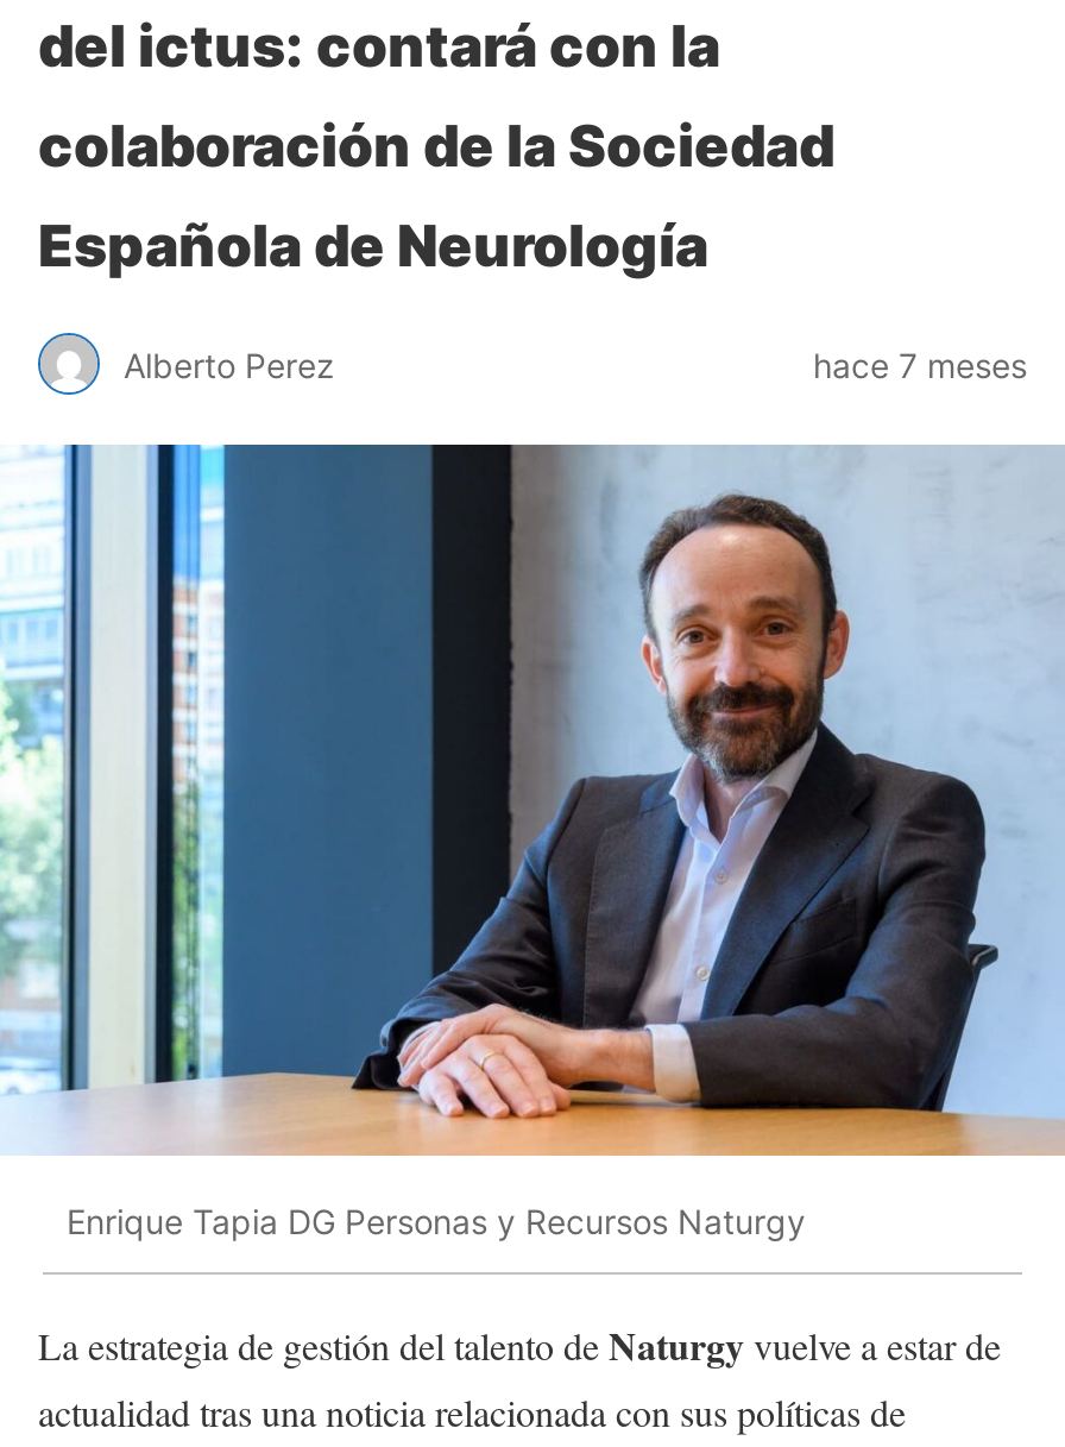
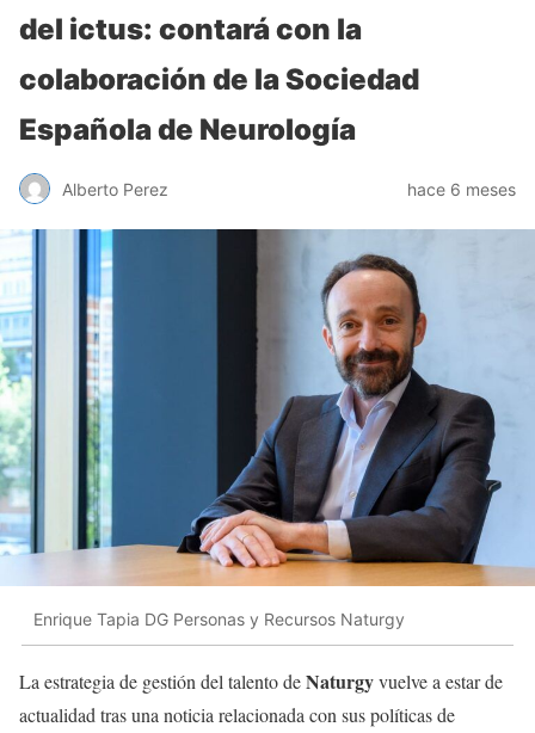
[813,344,1027,384] hace 7 meses -> [407,178,516,199] hace 6 meses

